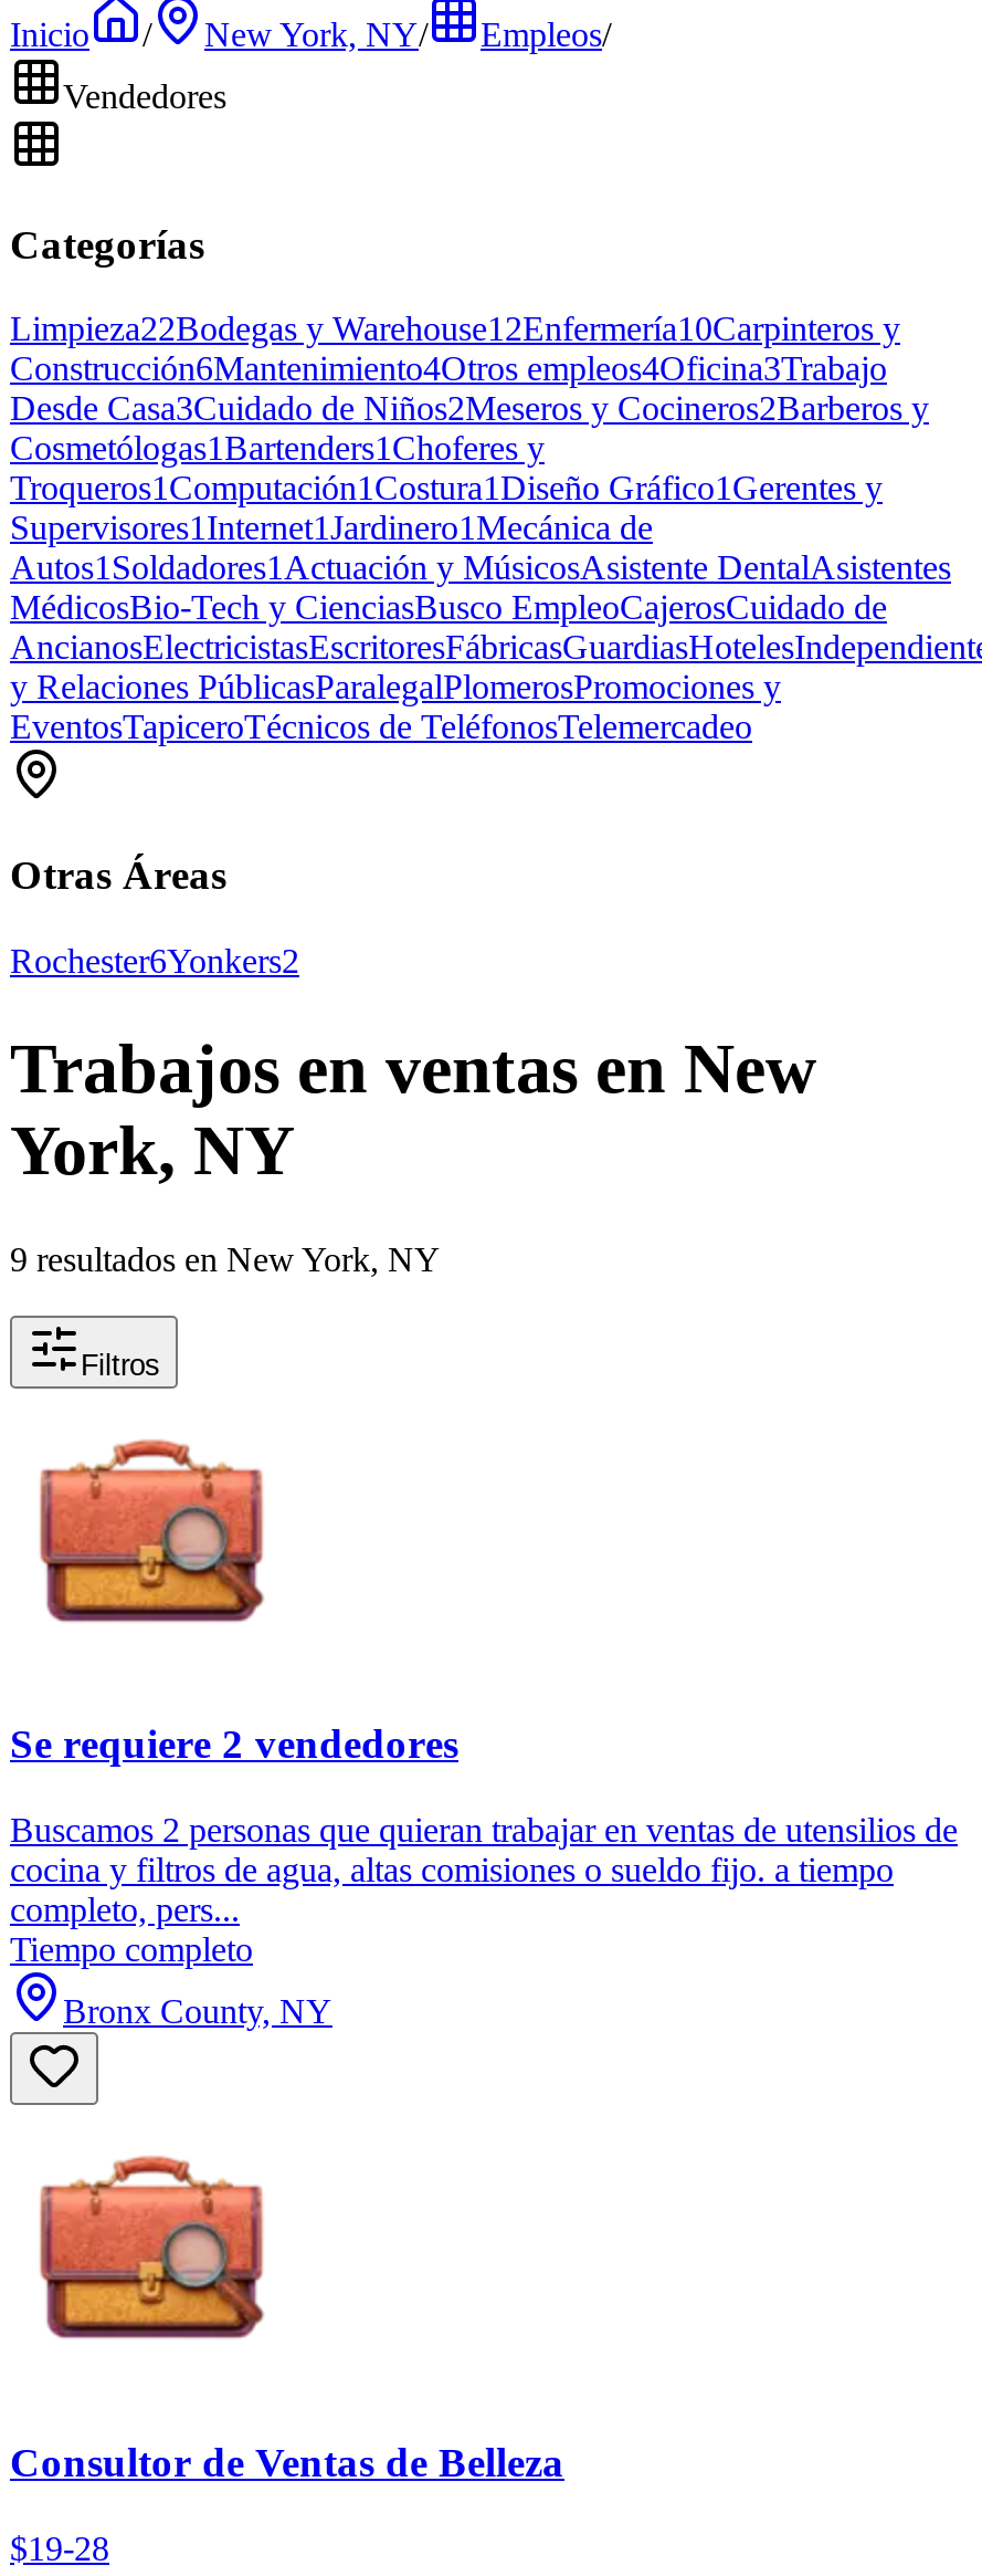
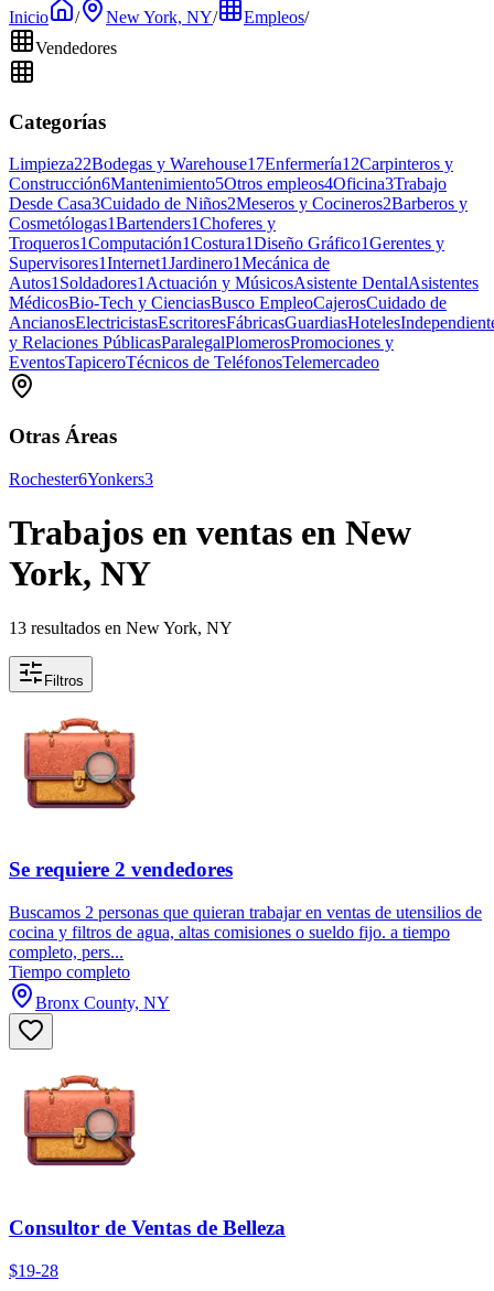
[10,310,900,348] Limpieza22Bodegas y Warehouse12Enfermería10Carpinteros y -> [9,155,453,174] Limpieza22Bodegas y Warehouse17Enfermería12Carpinteros y
[10,350,887,388] Construcción6Mantenimiento4Otros empleos4Oficina3Trabajo -> [9,175,447,193] Construcción6Mantenimiento5Otros empleos4Oficina3Trabajo
[10,942,299,979] Rochester6Yonkers2 -> [9,470,153,488] Rochester6Yonkers3
[10,1240,441,1278] 9 resultados en New York, NY -> [9,618,233,637] 13 resultados en New York, NY

